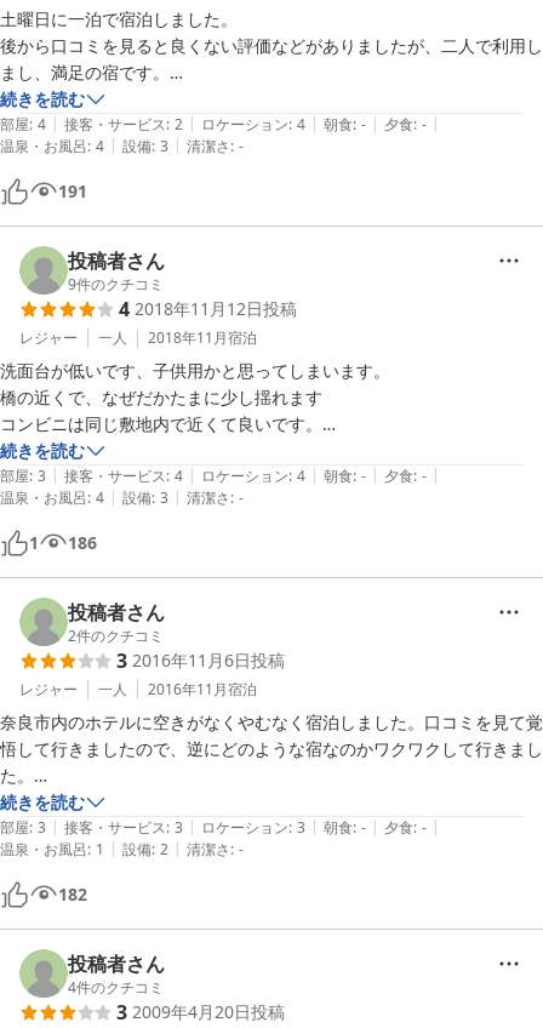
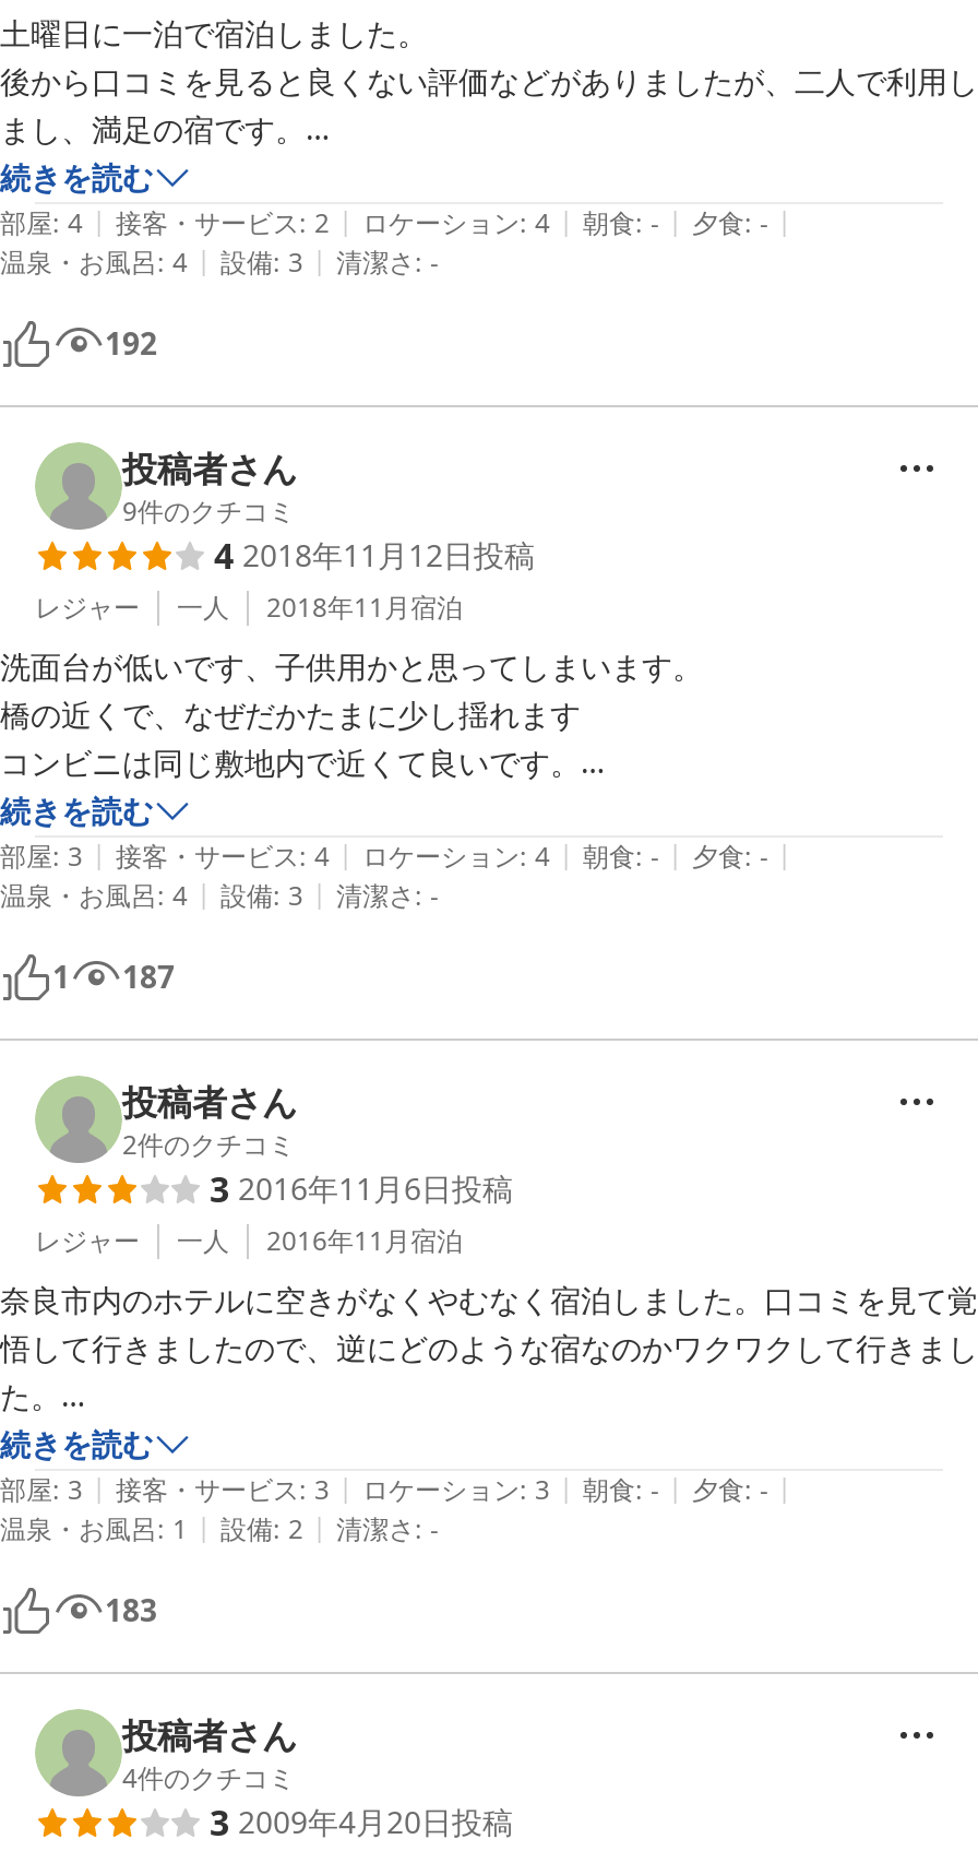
[58,179,87,202] 191 -> [105,322,157,363] 192
[29,531,97,554] 1 186 -> [52,955,175,997] 1 187
[58,882,87,905] 182 -> [105,1588,157,1630] 183

